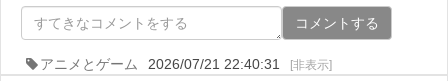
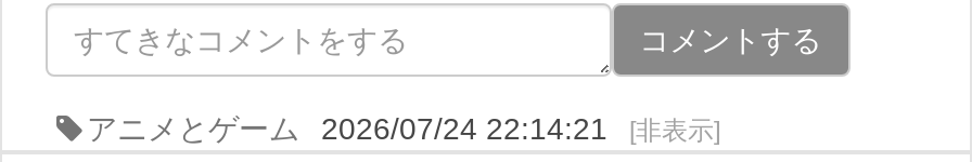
[40,56,332,72] アニメとゲーム 2026/07/21 22:40:31 [非表示] -> [87,111,720,146] アニメとゲーム 2026/07/24 22:14:21 [非表示]

